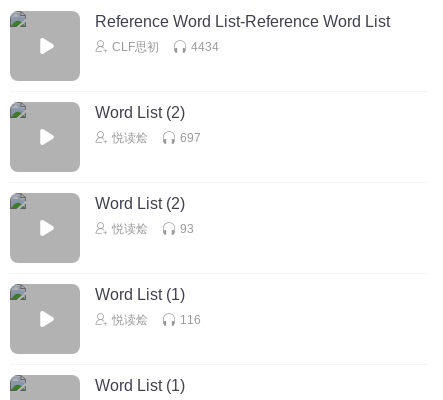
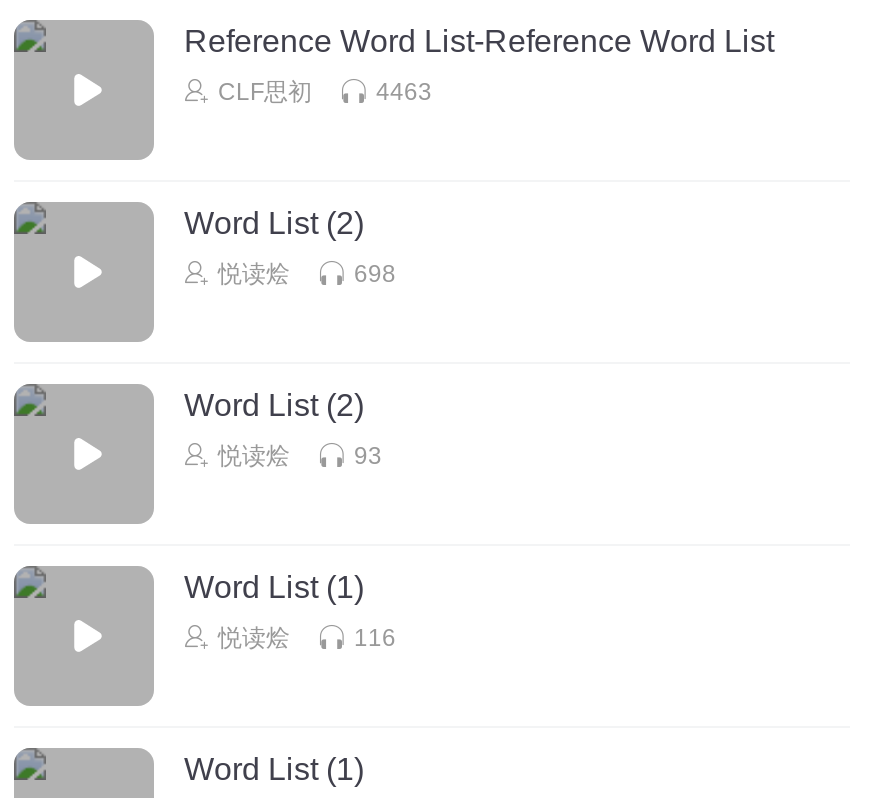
[191,39,219,53] 4434 -> [376,77,432,105] 4463
[180,130,201,144] 697 -> [354,259,396,287] 698

